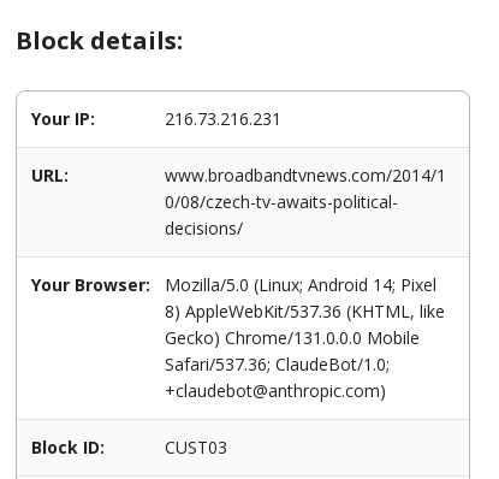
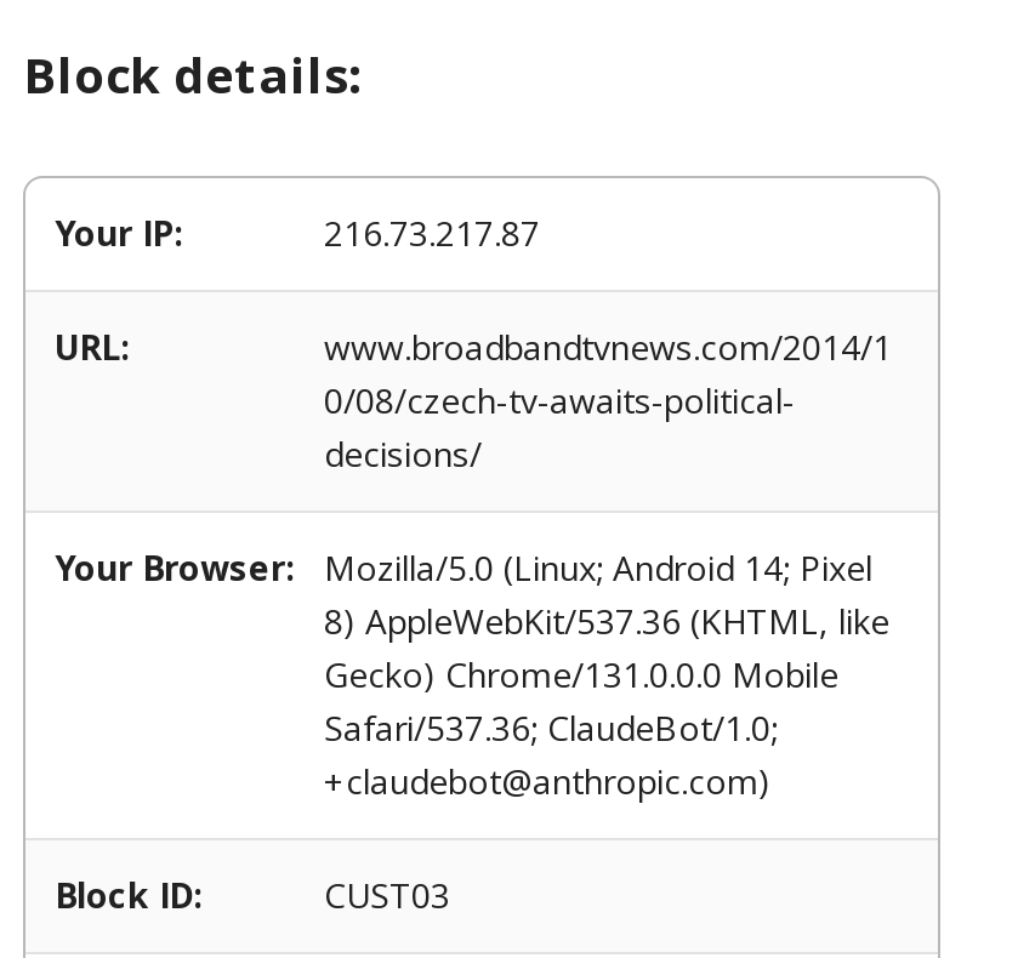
[165,107,281,130] 216.73.216.231 -> [324,210,540,256] 216.73.217.87

